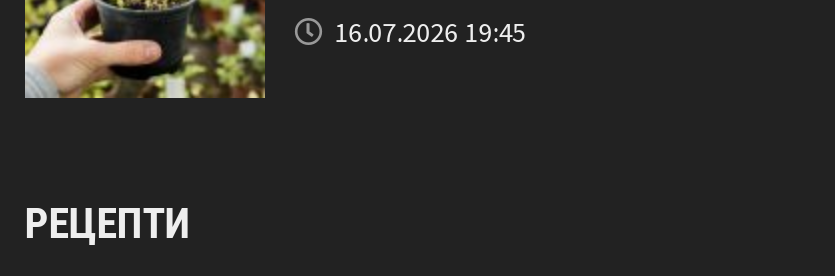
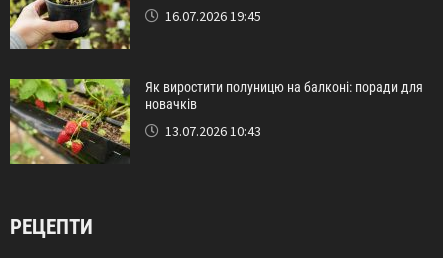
none -> [9,78,423,165] [image] | Як виростити полуницю на балконі: поради для | новачків | 13.07.2026 10:43

